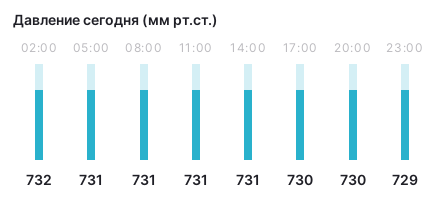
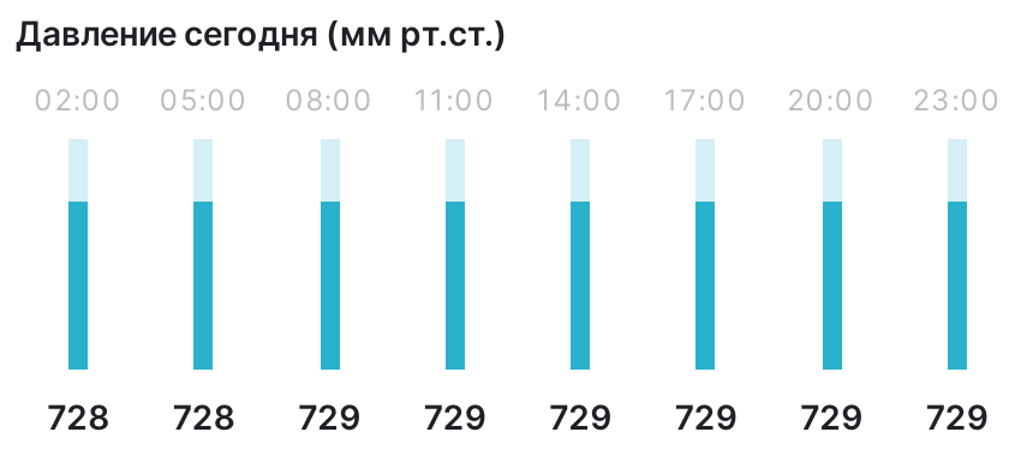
[26,171,52,188] 732 -> [47,396,110,437] 728
[79,171,103,188] 731 -> [173,396,235,437] 728
[132,171,156,188] 731 -> [298,396,361,437] 729
[184,171,208,188] 731 -> [424,396,486,437] 729
[236,171,260,188] 731 -> [549,396,612,437] 729
[287,171,313,188] 730 -> [675,396,737,437] 729
[340,171,366,188] 730 -> [800,396,863,437] 729

